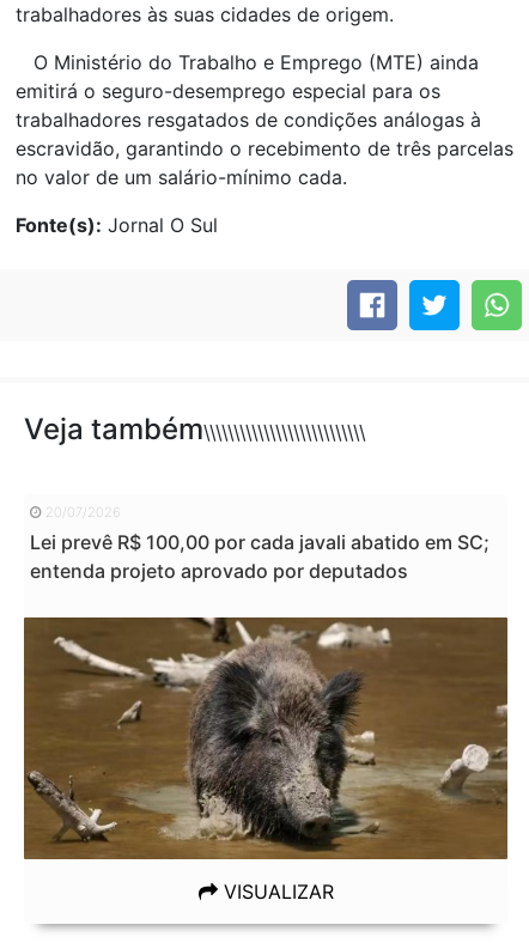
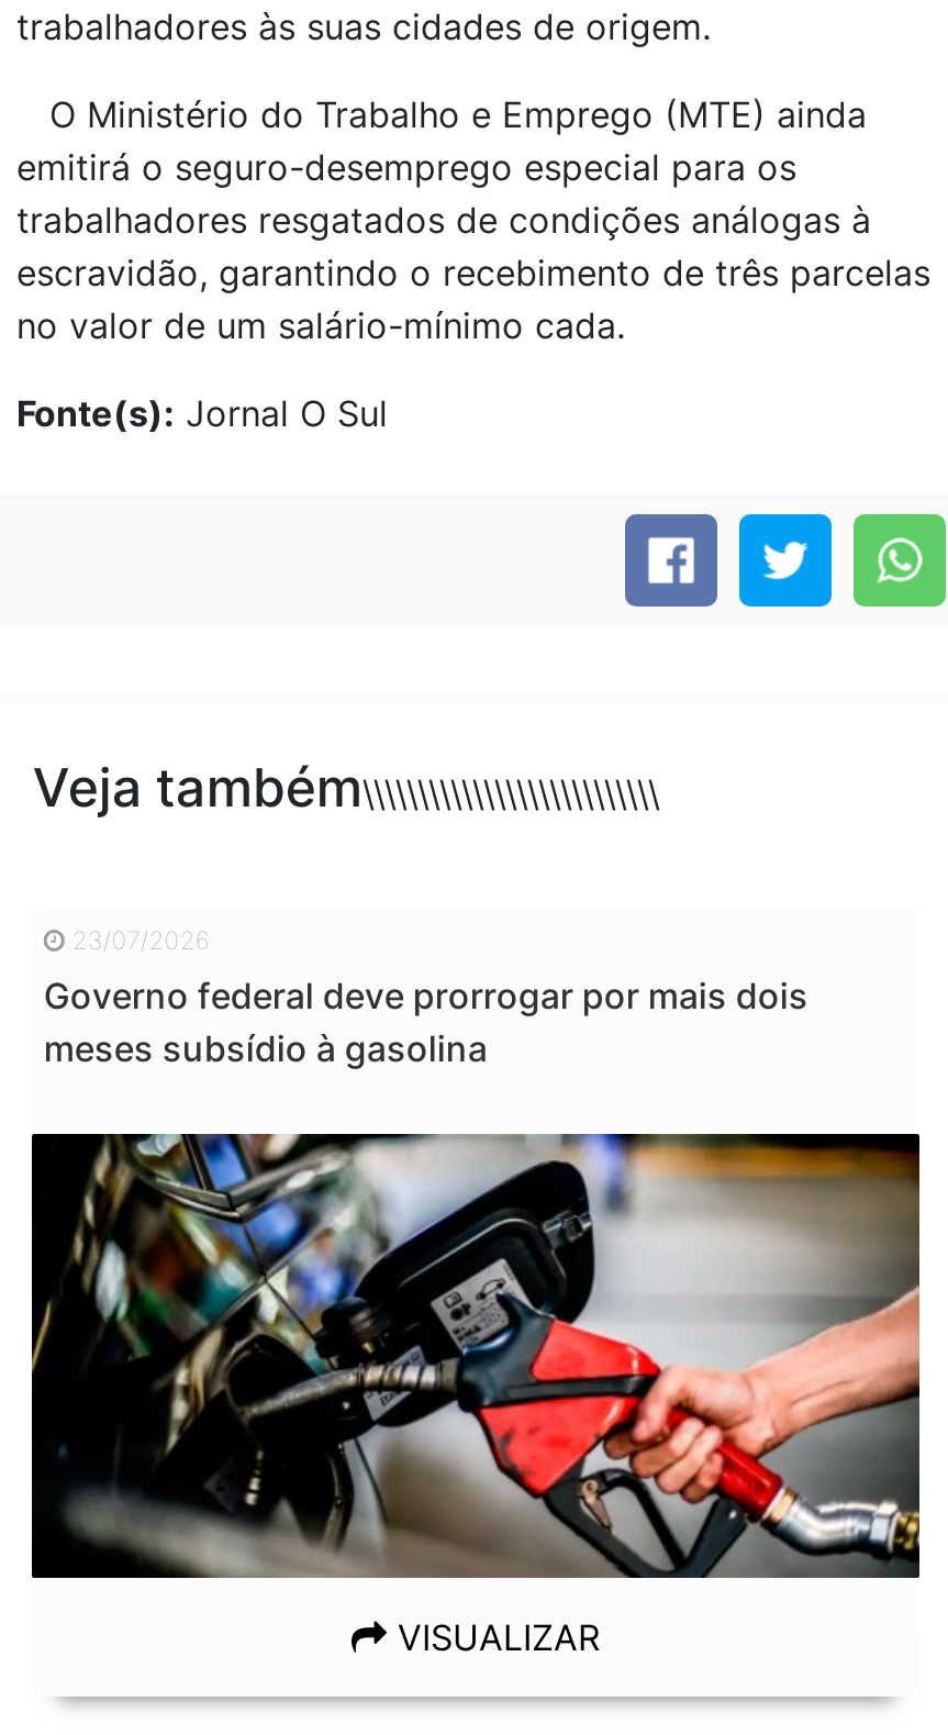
[30,504,490,583] 20/07/2026 | Lei prevê R$ 100,00 por cada javali abatido em SC; | entenda projeto aprovado por deputados -> [44,925,808,1070] 23/07/2026 | Governo federal deve prorrogar por mais dois | meses subsídio à gasolina
[23,616,509,860] [image] -> [30,1132,922,1580] [image]

